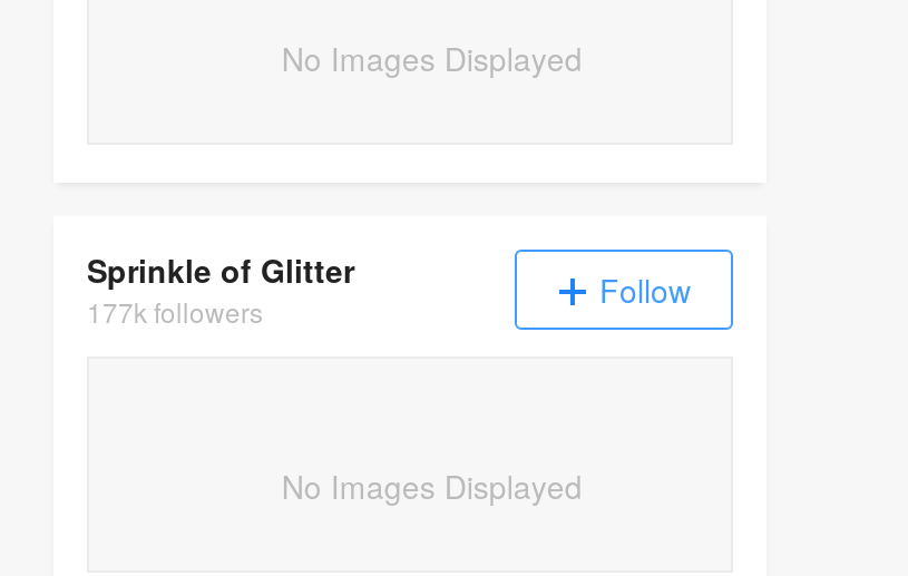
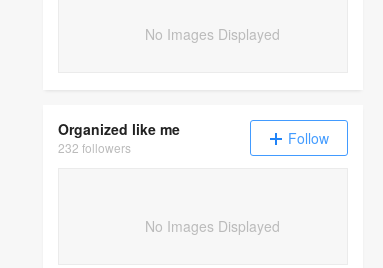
[87,247,354,330] Sprinkle of Glitter | 177k followers -> [58,119,180,156] Organized like me | 232 followers

